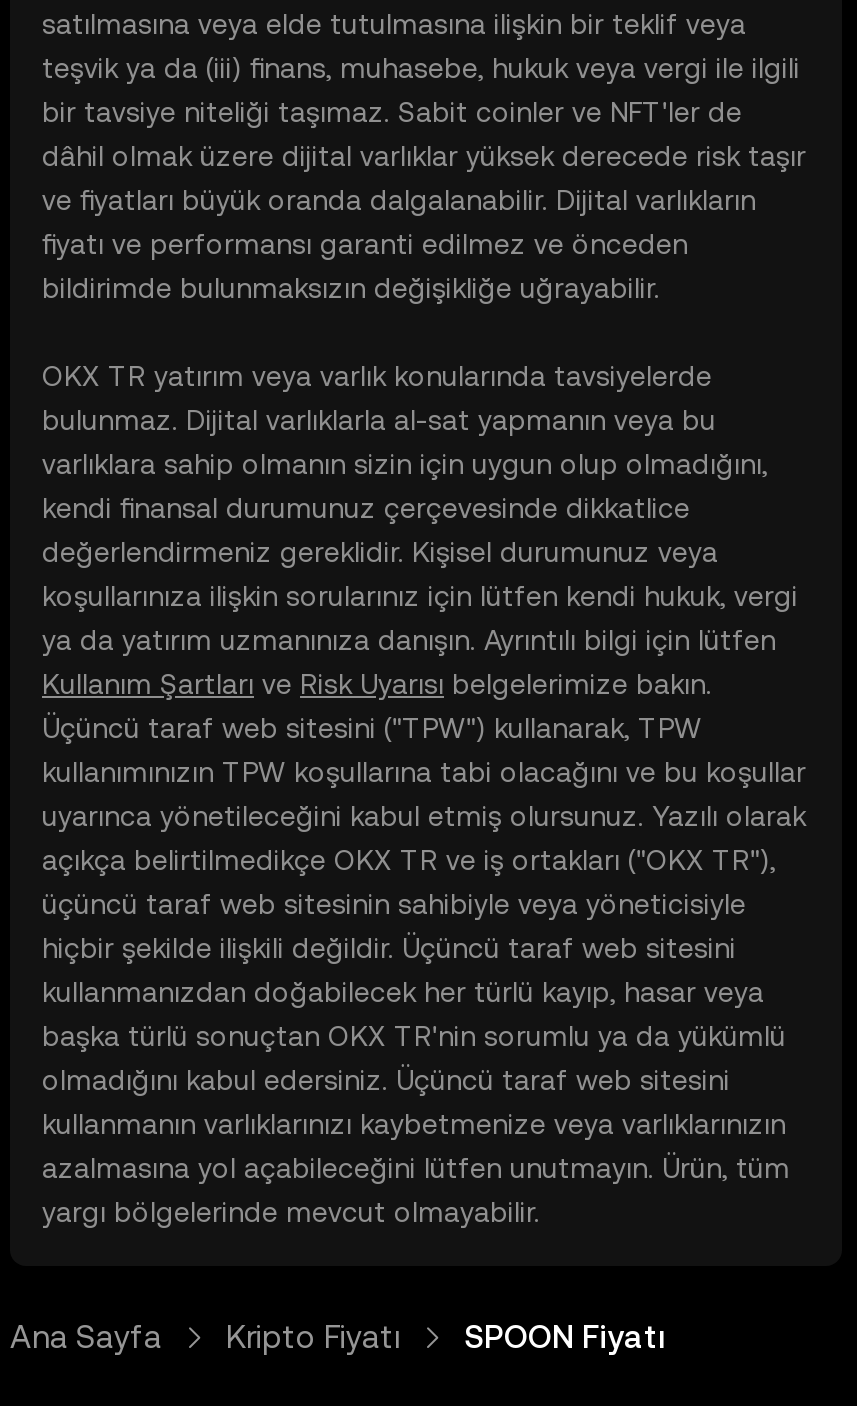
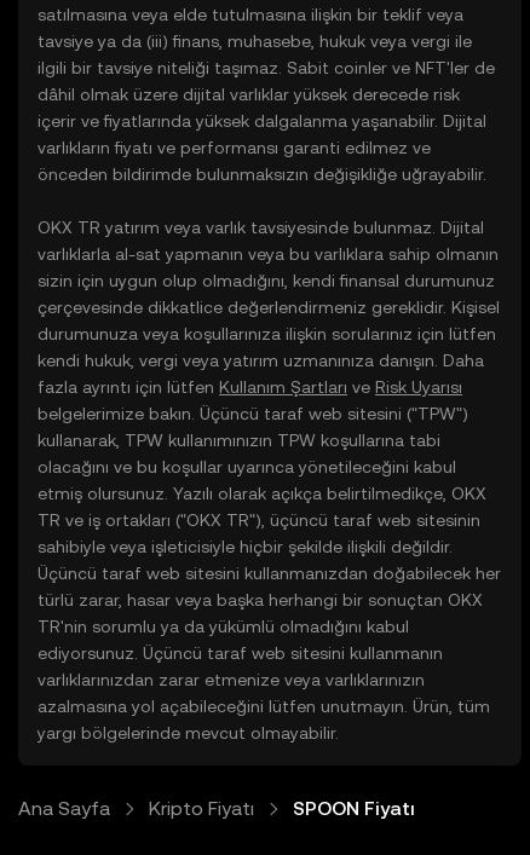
[42,52,806,304] teşvik ya da (iii) finans, muhasebe, hukuk veya vergi ile ilgili | bir tavsiye niteliği taşımaz. Sabit coinler ve NFT'ler de | dâhil olmak üzere dijital varlıklar yüksek derecede risk taşır | ve fiyatları büyük oranda dalgalanabilir. Dijital varlıkların | fiyatı ve performansı garanti edilmez ve önceden | bildirimde bulunmaksızın değişikliğe uğrayabilir. -> [38,31,495,184] tavsiye ya da (iii) finans, muhasebe, hukuk veya vergi ile | ilgili bir tavsiye niteliği taşımaz. Sabit coinler ve NFT'ler de | dâhil olmak üzere dijital varlıklar yüksek derecede risk | içerir ve fiyatlarında yüksek dalgalanma yaşanabilir. Dijital | varlıkların fiyatı ve performansı garanti edilmez ve | önceden bildirimde bulunmaksızın değişikliğe uğrayabilir.
[42,360,806,1140] OKX TR yatırım veya varlık konularında tavsiyelerde | bulunmaz. Dijital varlıklarla al-sat yapmanın veya bu | varlıklara sahip olmanın sizin için uygun olup olmadığını, | kendi finansal durumunuz çerçevesinde dikkatlice | değerlendirmeniz gereklidir. Kişisel durumunuz veya | koşullarınıza ilişkin sorularınız için lütfen kendi hukuk, vergi | ya da yatırım uzmanınıza danışın. Ayrıntılı bilgi için lütfen | Kullanım Şartları ve Risk Uyarısı belgelerimize bakın. | Üçüncü taraf web sitesini ("TPW") kullanarak, TPW | kullanımınızın TPW koşullarına tabi olacağını ve bu koşullar | uyarınca yönetileceğini kabul etmiş olursunuz. Yazılı olarak | açıkça belirtilmedikçe OKX TR ve iş ortakları ("OKX TR"), | üçüncü taraf web sitesinin sahibiyle veya yöneticisiyle | hiçbir şekilde ilişkili değildir. Üçüncü taraf web sitesini | kullanmanızdan doğabilecek her türlü kayıp, hasar veya | başka türlü sonuçtan OKX TR'nin sorumlu ya da yükümlü | olmadığını kabul edersiniz. Üçüncü taraf web sitesini | kullanmanın varlıklarınızı kaybetmenize veya varlıklarınızın -> [38,218,501,689] OKX TR yatırım veya varlık tavsiyesinde bulunmaz. Dijital | varlıklarla al-sat yapmanın veya bu varlıklara sahip olmanın | sizin için uygun olup olmadığını, kendi finansal durumunuz | çerçevesinde dikkatlice değerlendirmeniz gereklidir. Kişisel | durumunuza veya koşullarınıza ilişkin sorularınız için lütfen | kendi hukuk, vergi veya yatırım uzmanınıza danışın. Daha | fazla ayrıntı için lütfen Kullanım Şartları ve Risk Uyarısı | belgelerimize bakın. Üçüncü taraf web sitesini ("TPW") | kullanarak, TPW kullanımınızın TPW koşullarına tabi | olacağını ve bu koşullar uyarınca yönetileceğini kabul | etmiş olursunuz. Yazılı olarak açıkça belirtilmedikçe, OKX | TR ve iş ortakları ("OKX TR"), üçüncü taraf web sitesinin | sahibiyle veya işleticisiyle hiçbir şekilde ilişkili değildir. | Üçüncü taraf web sitesini kullanmanızdan doğabilecek her | türlü zarar, hasar veya başka herhangi bir sonuçtan OKX | TR'nin sorumlu ya da yükümlü olmadığını kabul | ediyorsunuz. Üçüncü taraf web sitesini kullanmanın | varlıklarınızdan zarar etmenize veya varlıklarınızın

